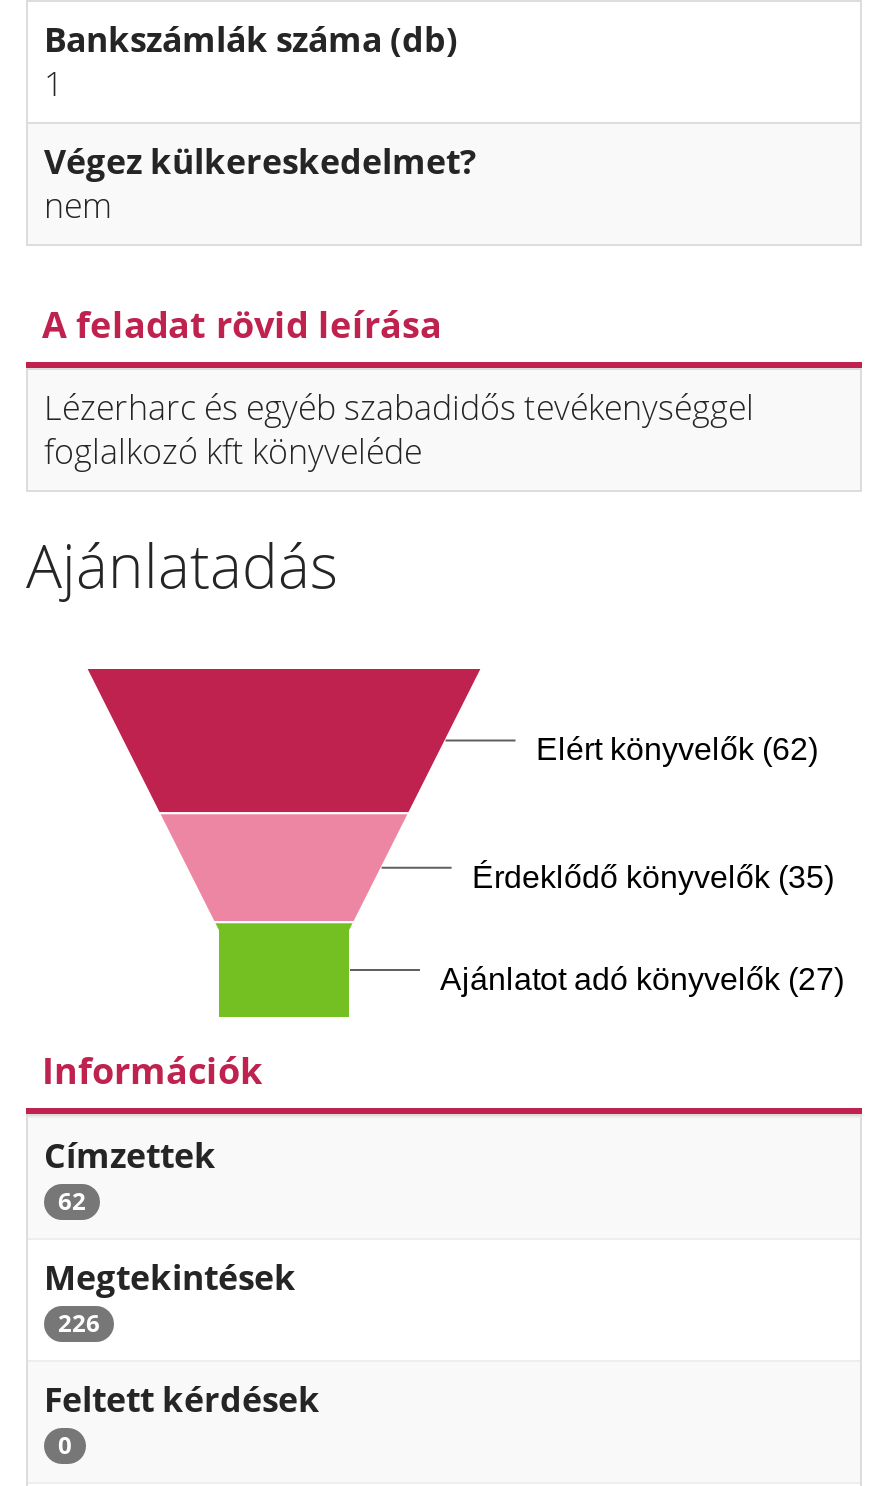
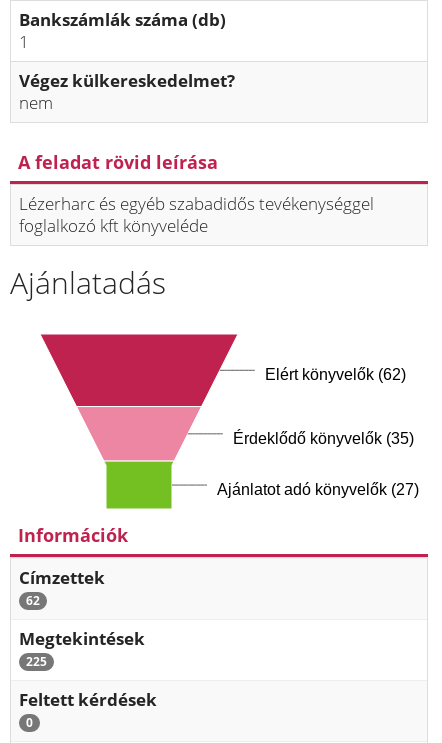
[58,1307,100,1341] 226 -> [26,653,47,670] 225

